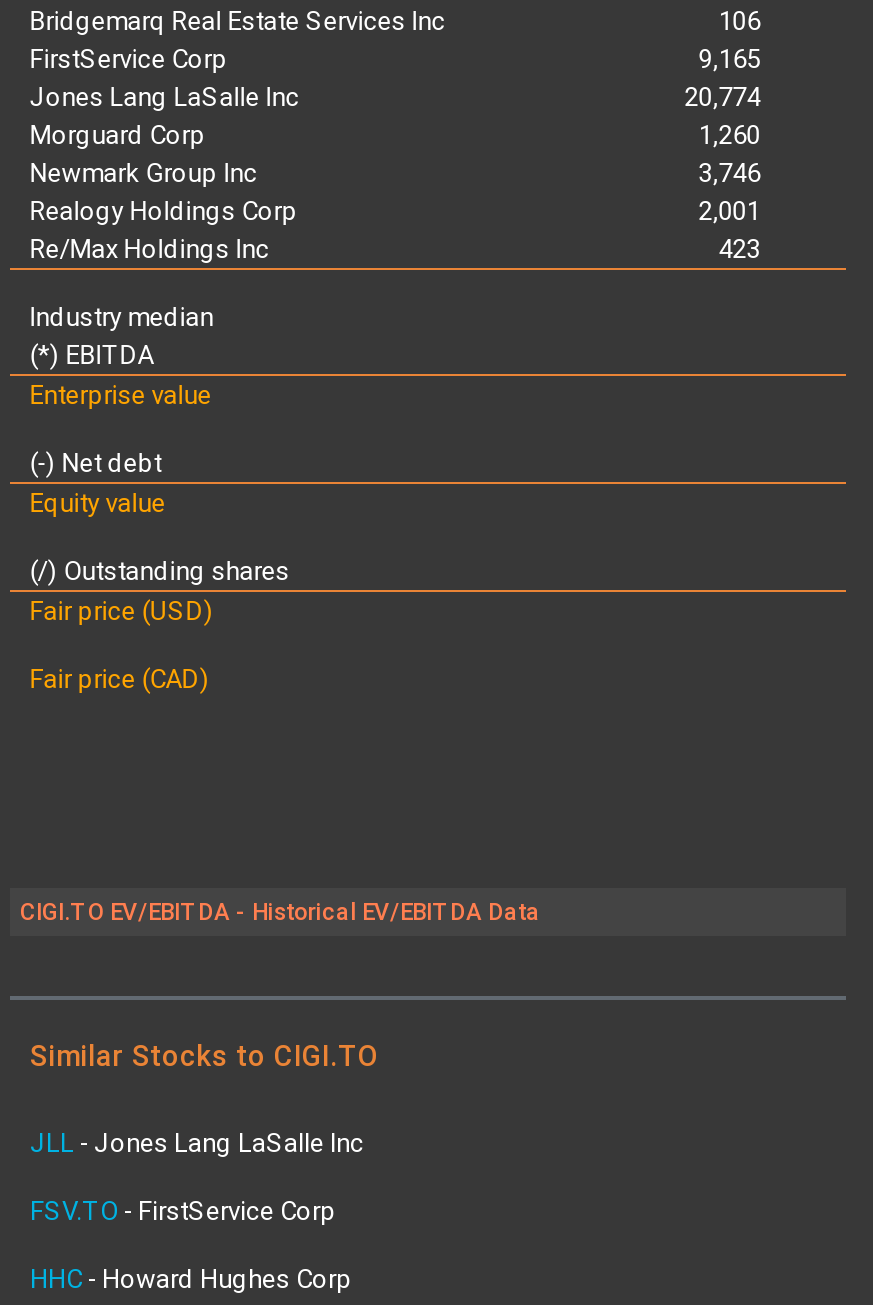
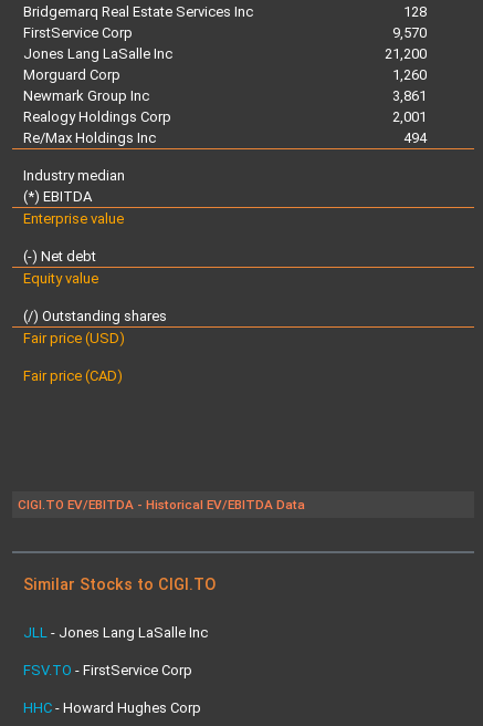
[718,6,760,36] 106 -> [404,3,427,20] 128
[698,44,760,74] 9,165 -> [393,24,427,41] 9,570
[684,82,760,112] 20,774 -> [385,45,427,62] 21,200
[698,158,760,188] 3,746 -> [393,87,427,104] 3,861
[718,234,760,264] 423 -> [404,129,427,146] 494

